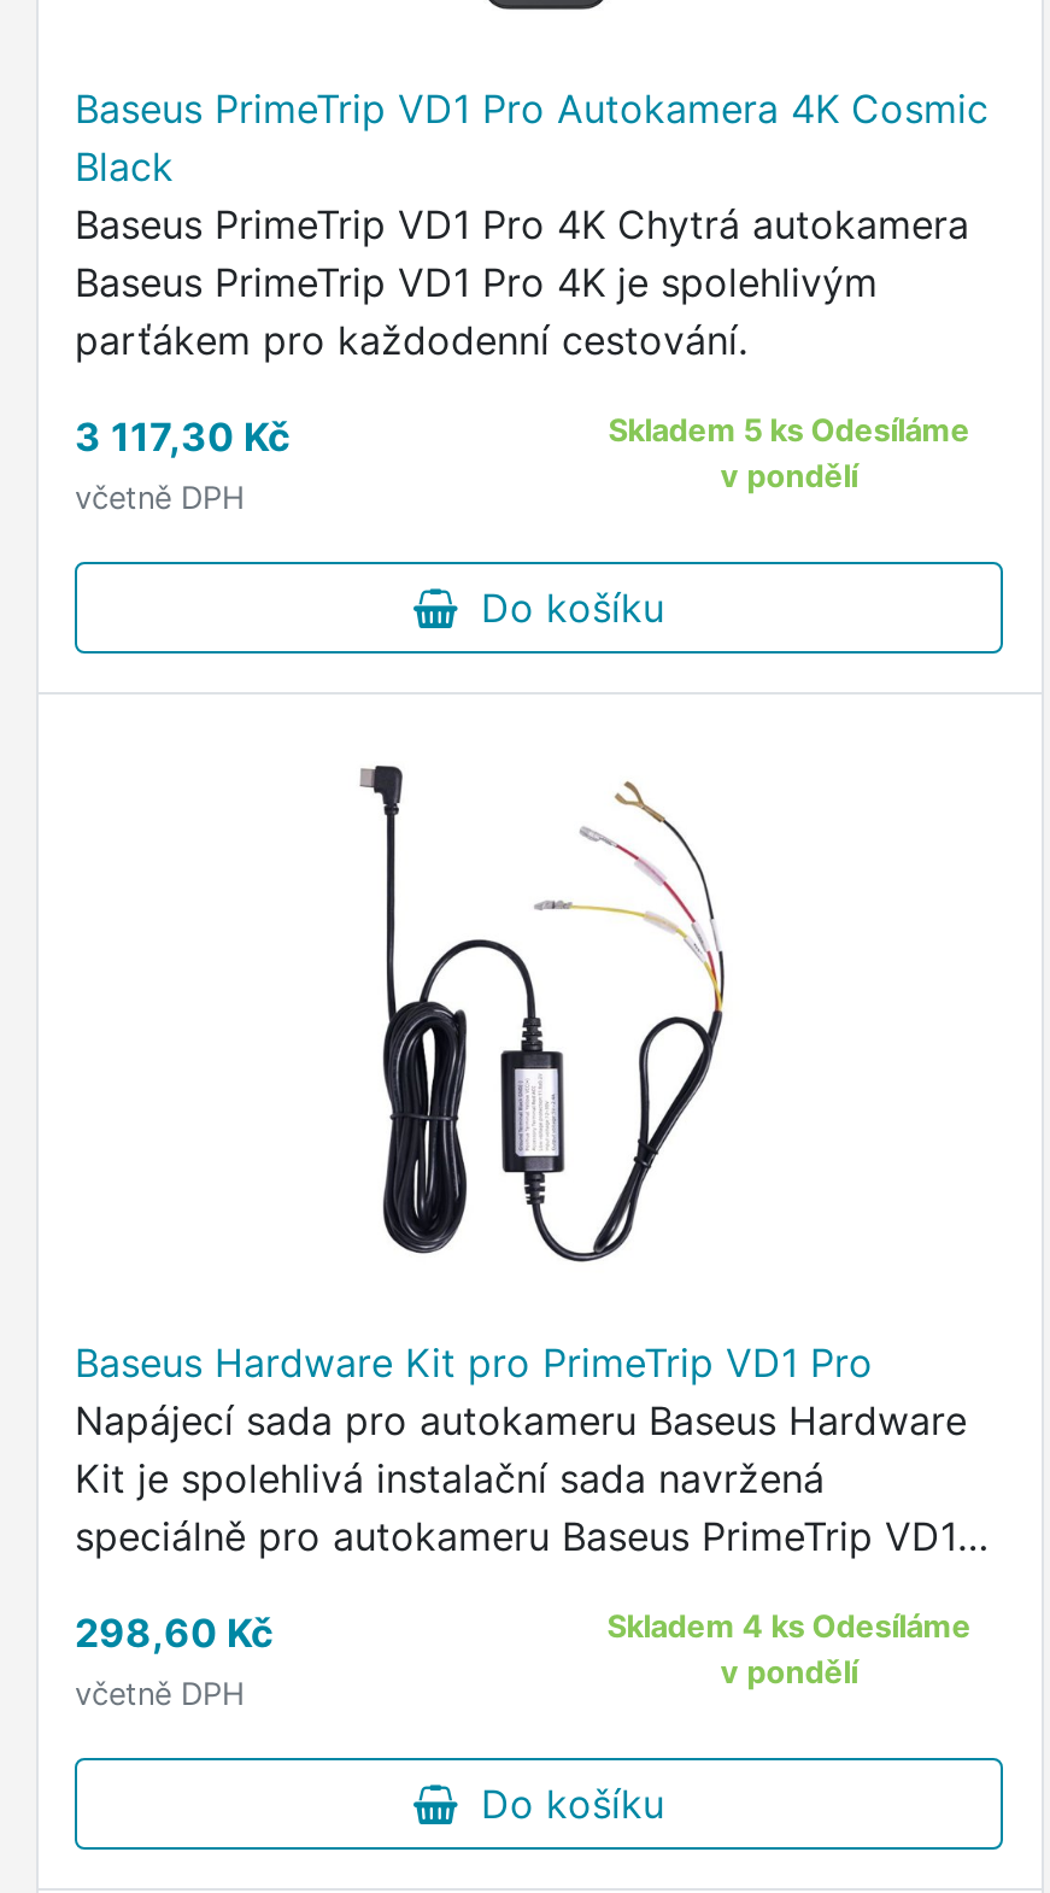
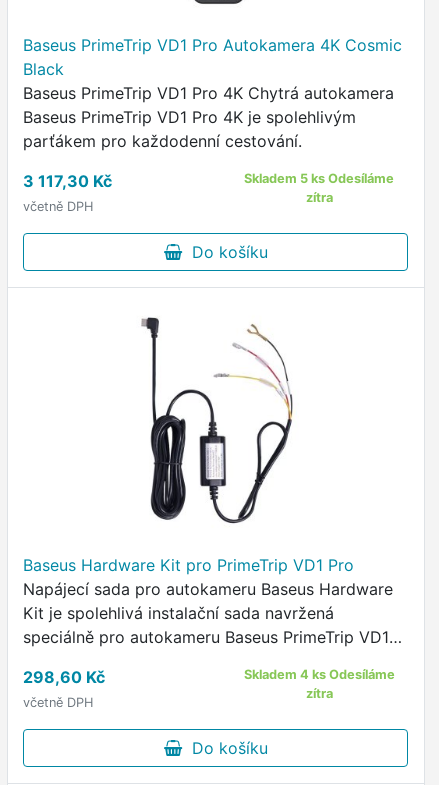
[720,458,858,495] v pondělí -> [306,190,333,205] zítra
[720,1655,858,1691] v pondělí -> [306,686,333,701] zítra

